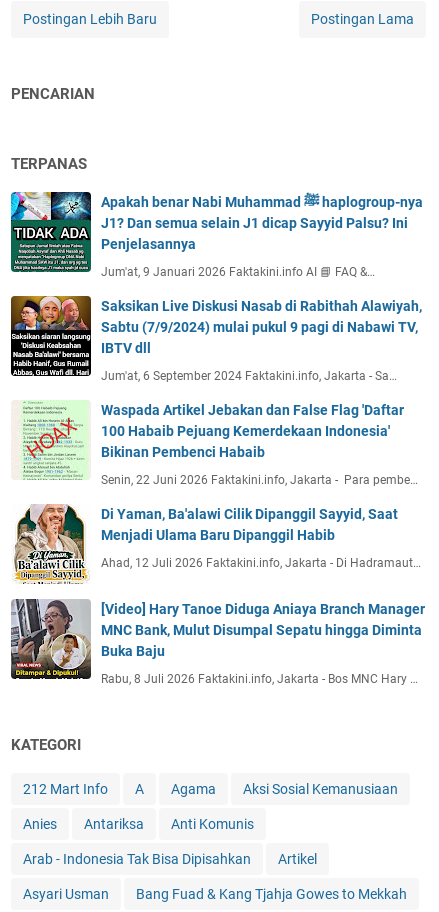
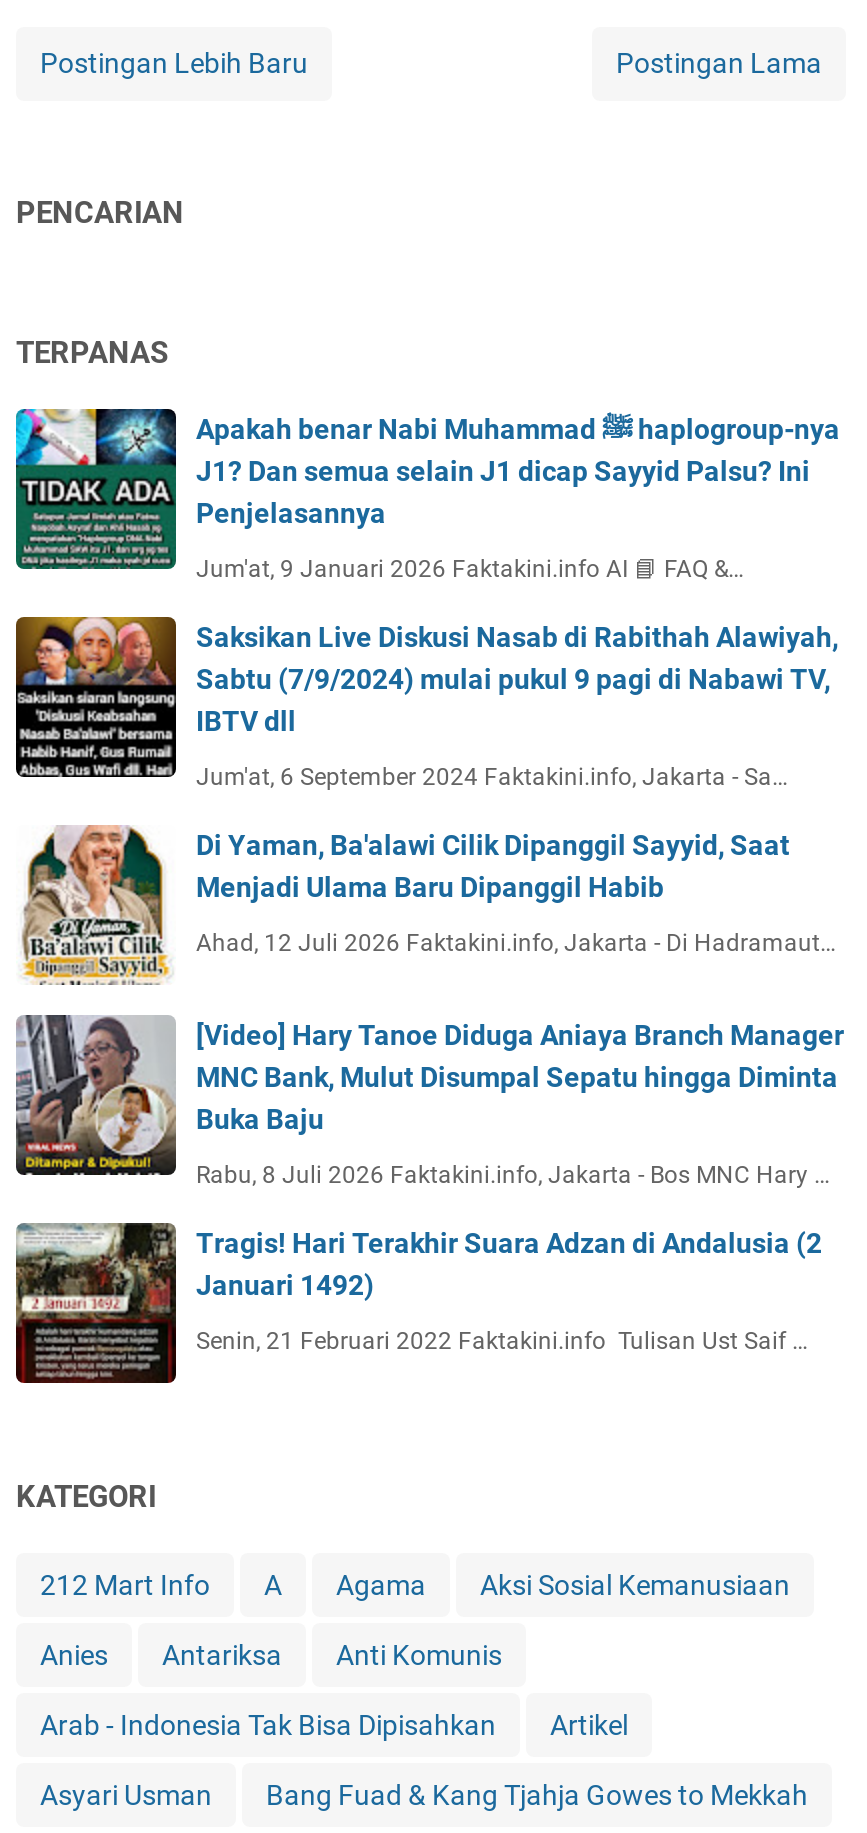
[15,400,418,487] [image] | Waspada Artikel Jebakan dan False Flag 'Daftar | 100 Habaib Pejuang Kemerdekaan Indonesia' | Bikinan Pembenci Habaib | Senin, 22 Juni 2026 Faktakini.info, Jakarta - Para pembe… -> none
moved [11,503,425,686] -> [16,823,844,1190]: [image] | Di Yaman, Ba'alawi Cilik Dipanggil Sayyid, Saat | Menjadi Ulama Baru Dipanggil Habib | Ahad, 12 Juli 2026 Faktakini.info, Jakarta - Di Hadramaut… | [Video] Hary Tanoe Diduga Aniaya Branch Manager | MNC Bank, Mulut Disumpal Sepatu hingga Diminta | Buka Baju | Rabu, 8 Juli 2026 Faktakini.info, Jakarta - Bos MNC Hary …
none -> [14,1221,822,1385] [image] | Tragis! Hari Terakhir Suara Adzan di Andalusia (2 | Januari 1492) | Senin, 21 Februari 2022 Faktakini.info Tulisan Ust Saif …

